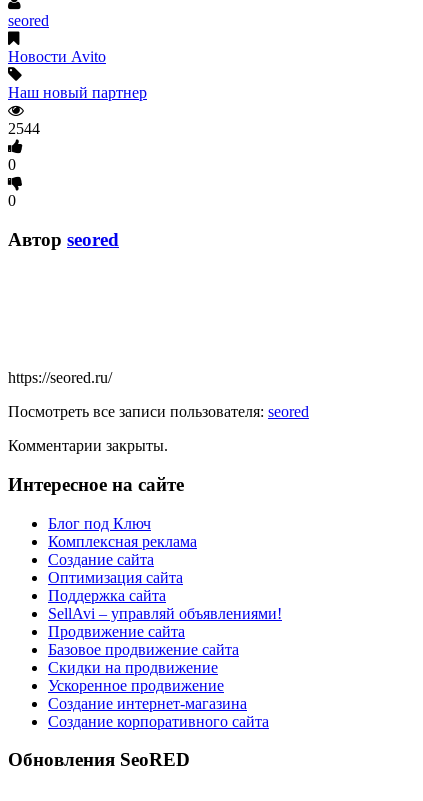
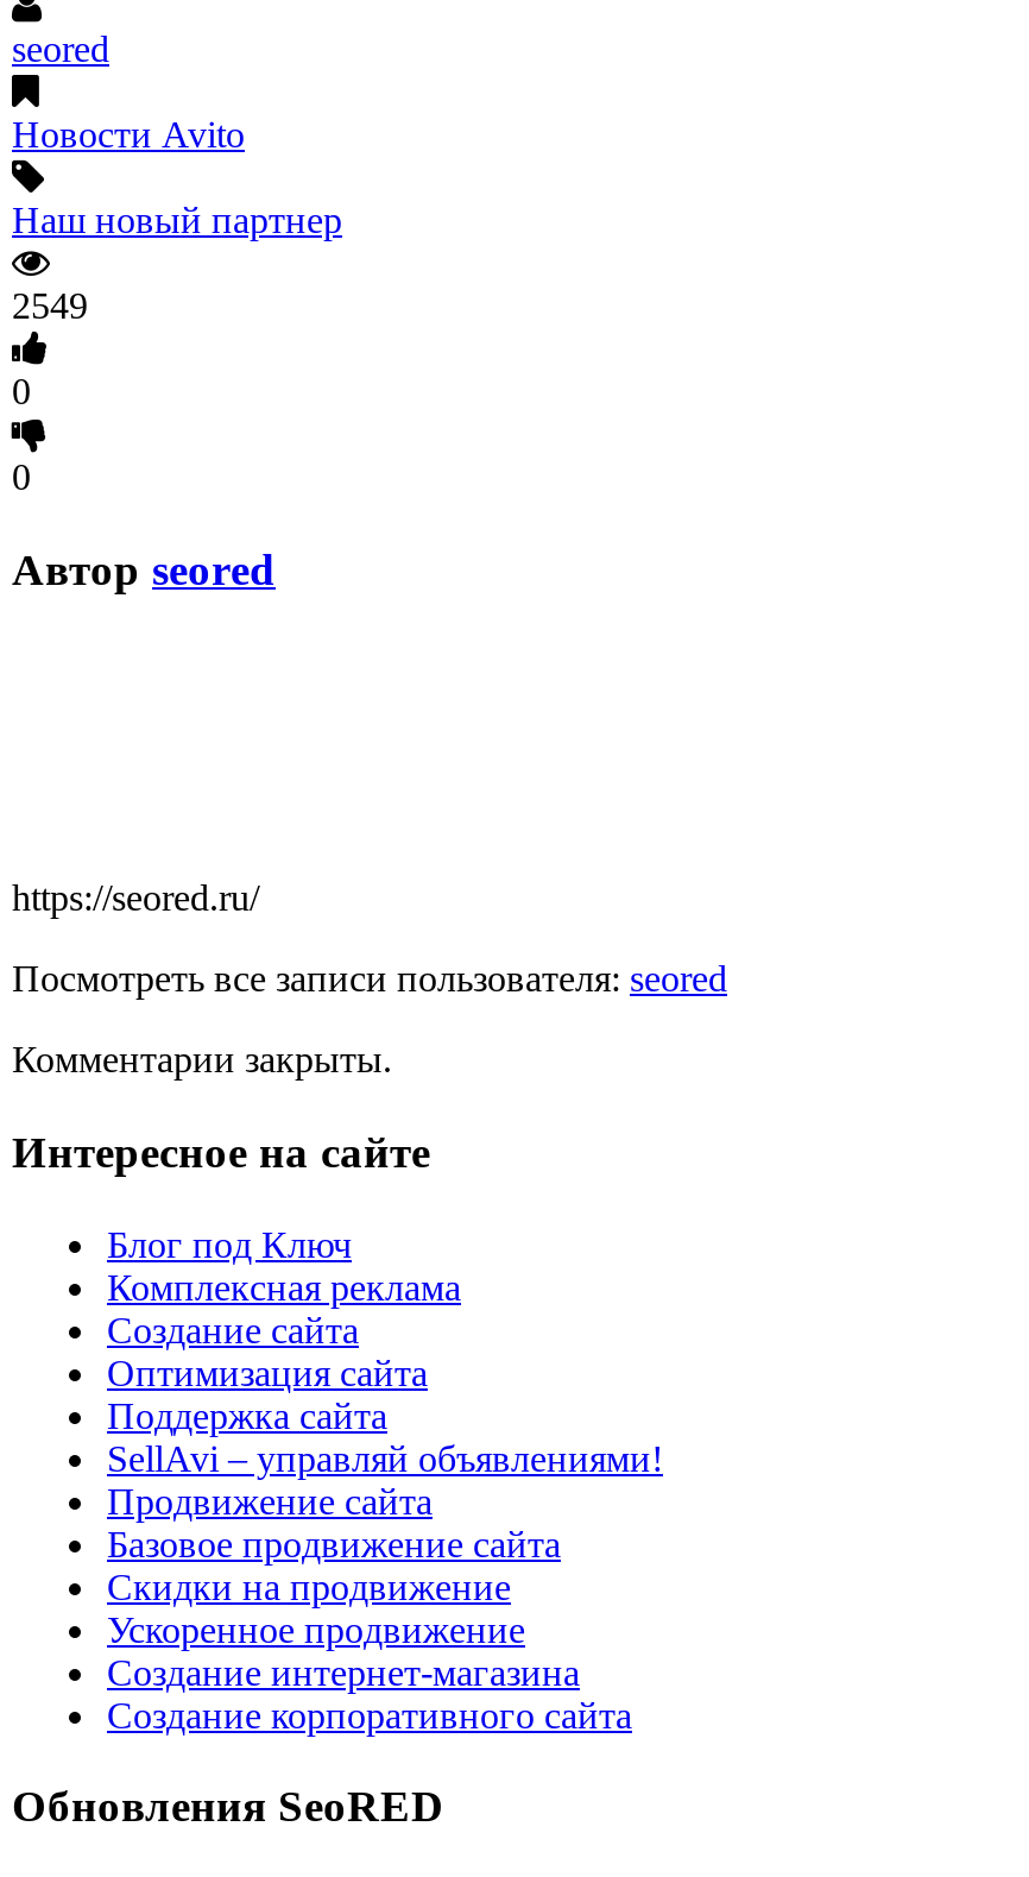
[8,120,40,137] 2544 -> [12,285,88,325] 2549

